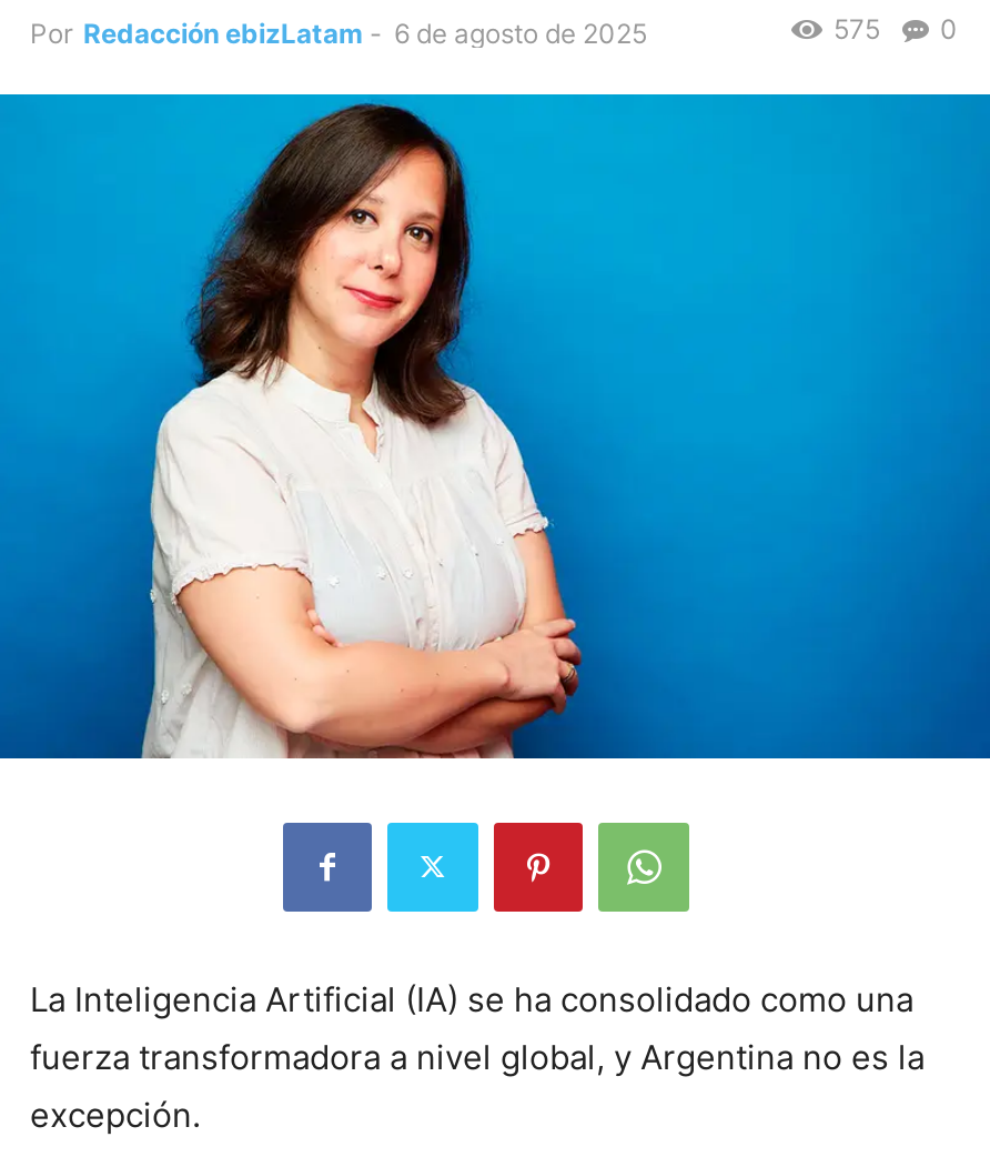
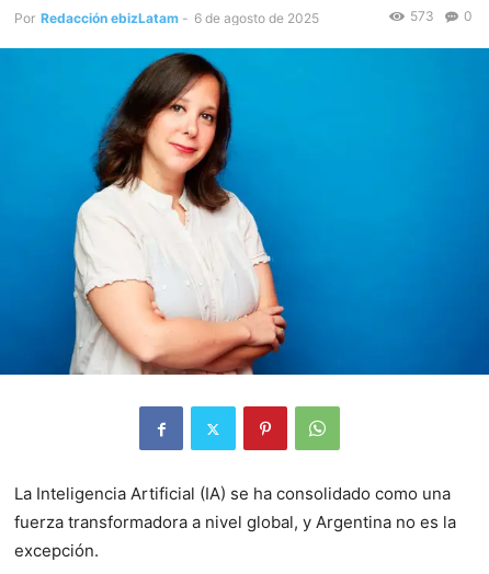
[834,12,958,46] 575 0 -> [410,8,473,24] 573 0

